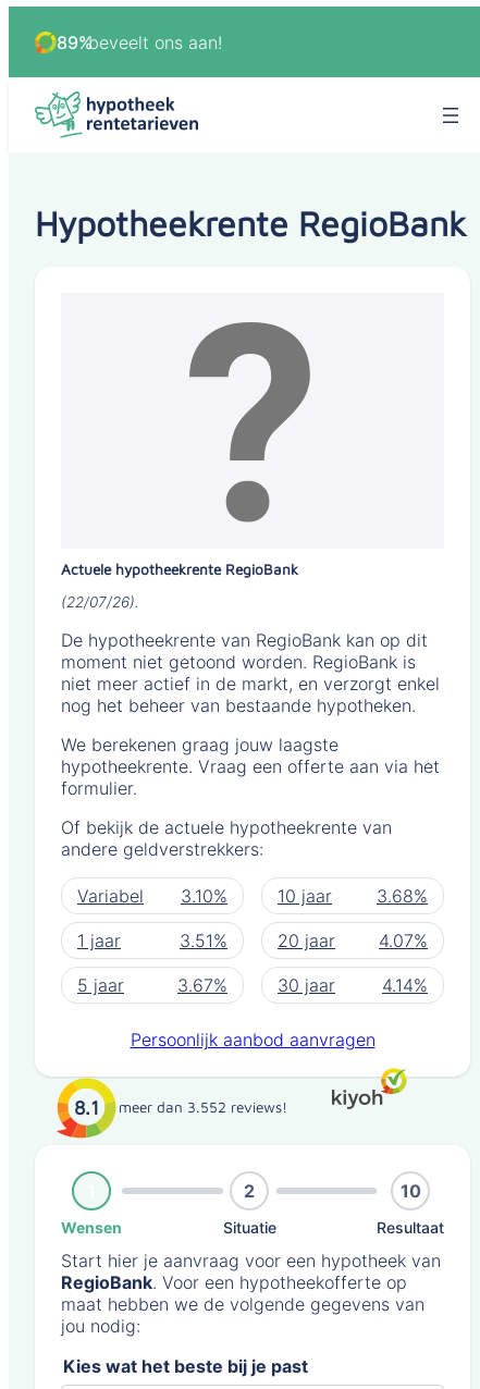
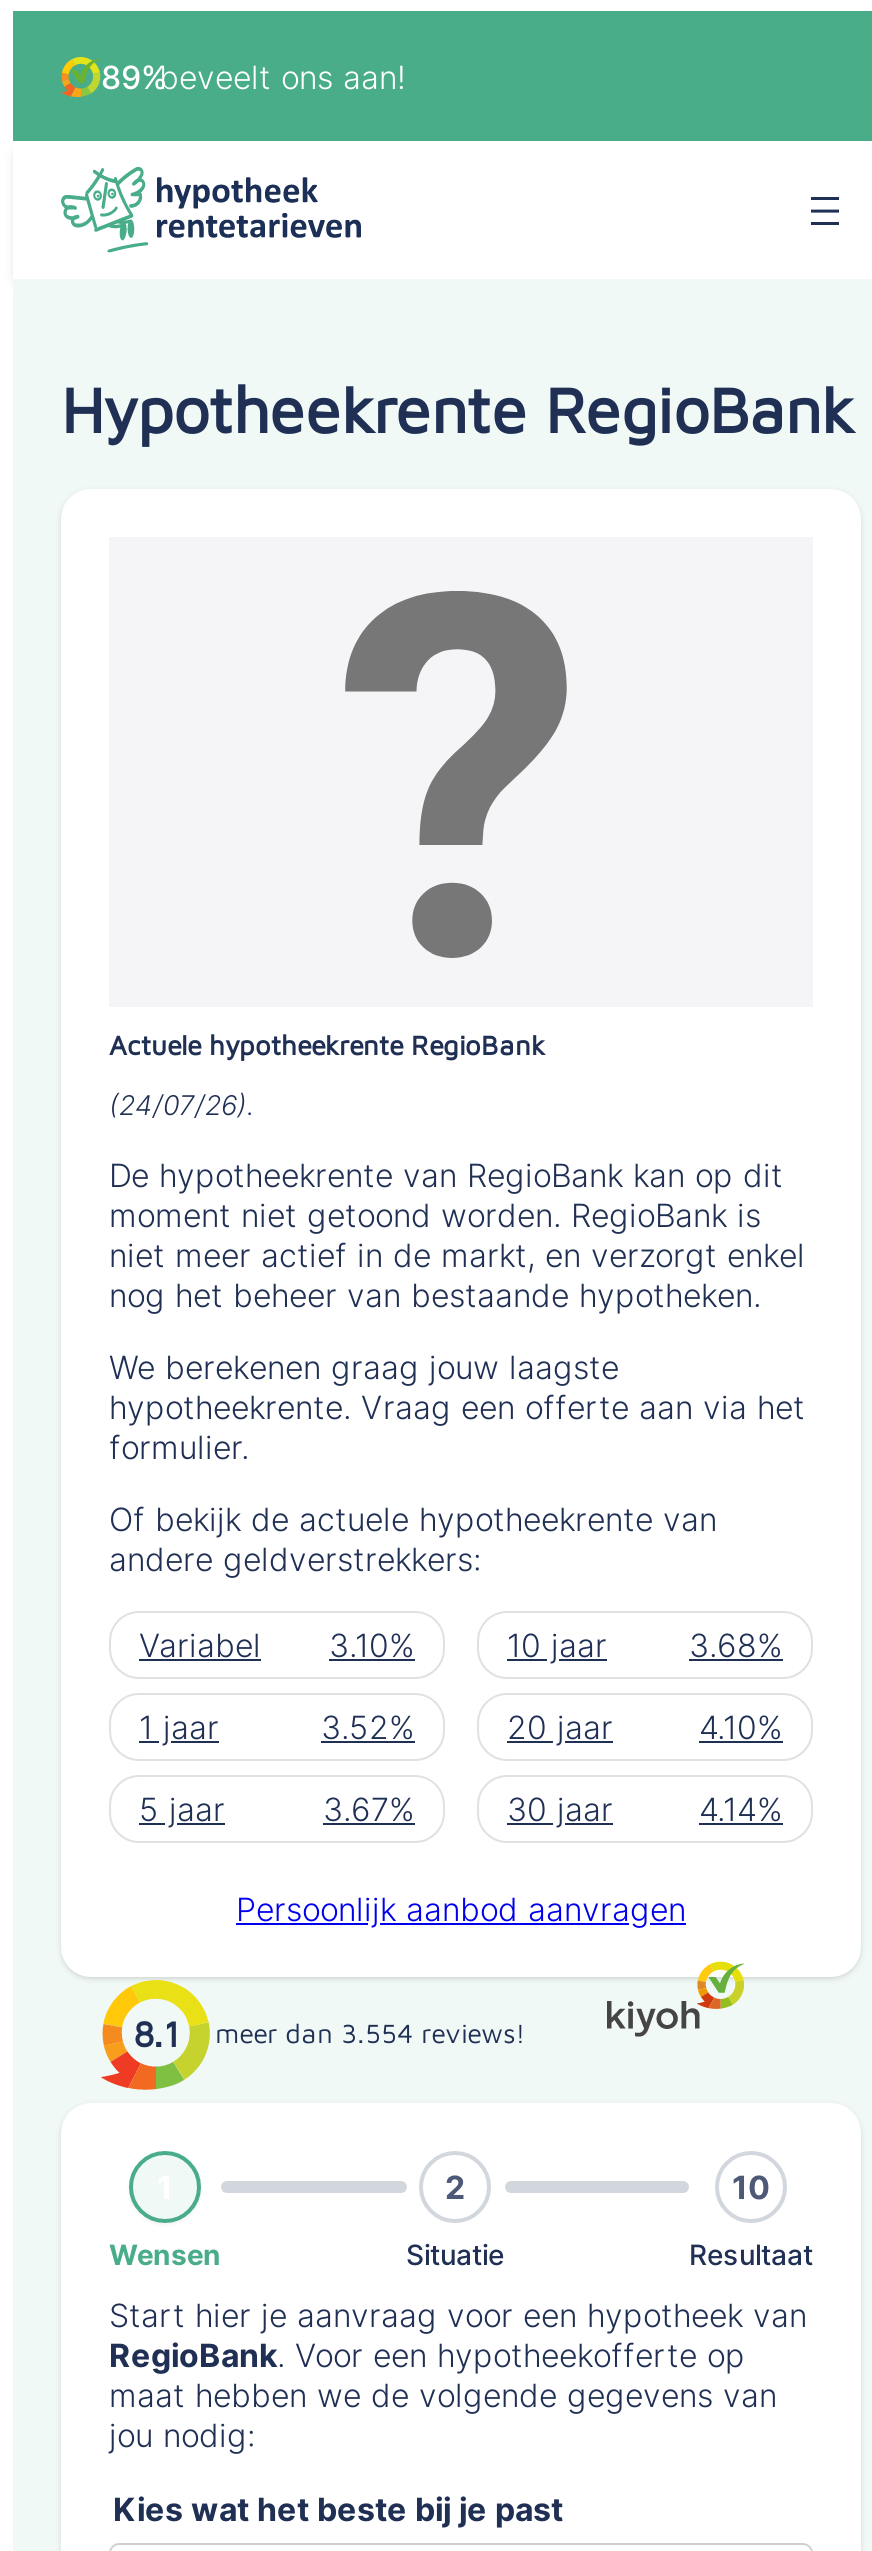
[61,594,139,611] (22/07/26). -> [109,1090,255,1122] (24/07/26).
[180,930,227,952] 3.51% -> [321,1707,415,1747] 3.52%
[379,930,428,952] 4.07% -> [699,1707,783,1747] 4.10%
[119,1098,288,1116] meer dan 3.552 reviews! -> [215,2017,525,2049] meer dan 3.554 reviews!

